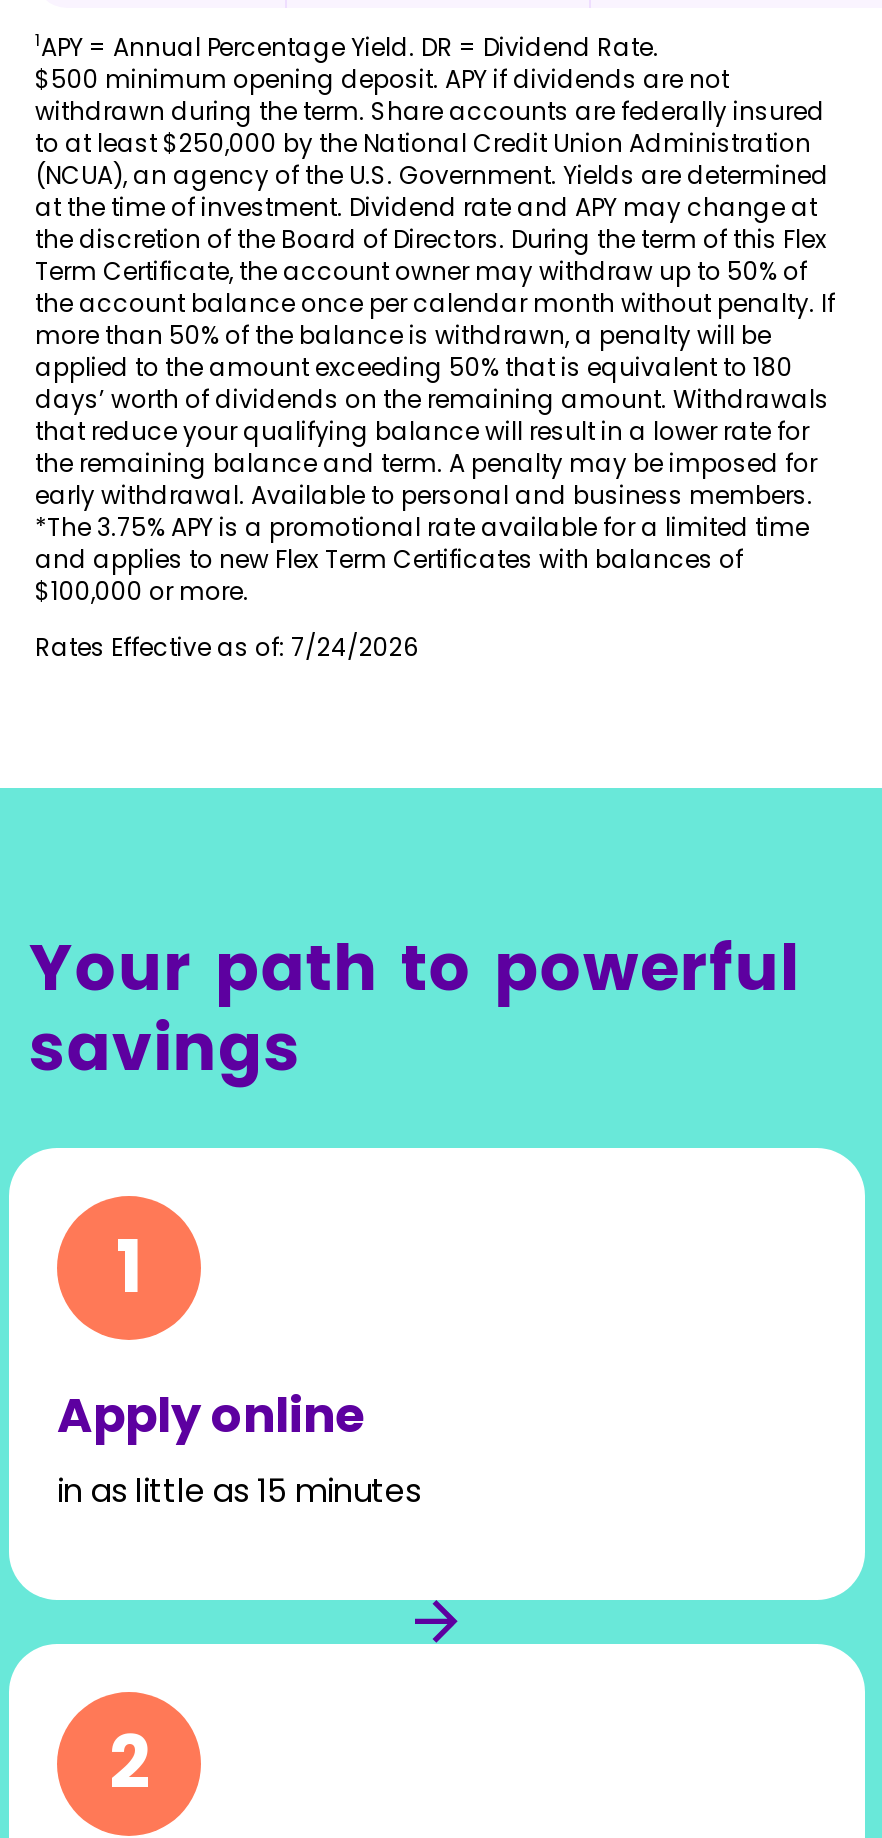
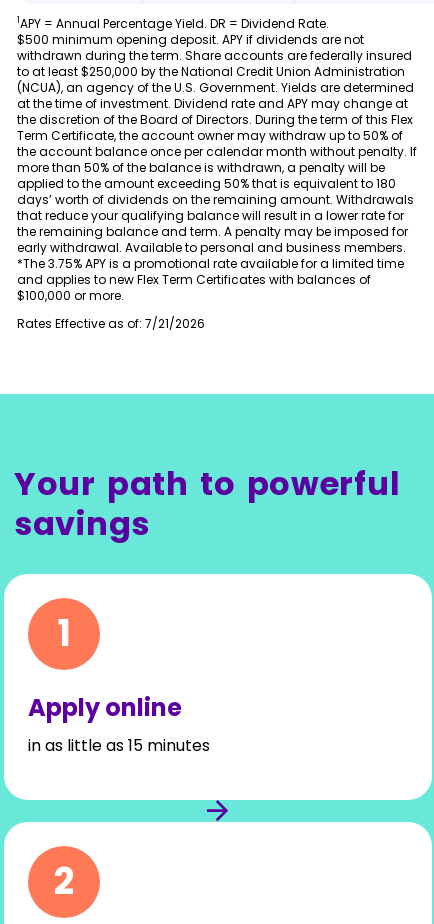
[35,631,419,665] Rates Effective as of: 7/24/2026 -> [17,315,205,332] Rates Effective as of: 7/21/2026

